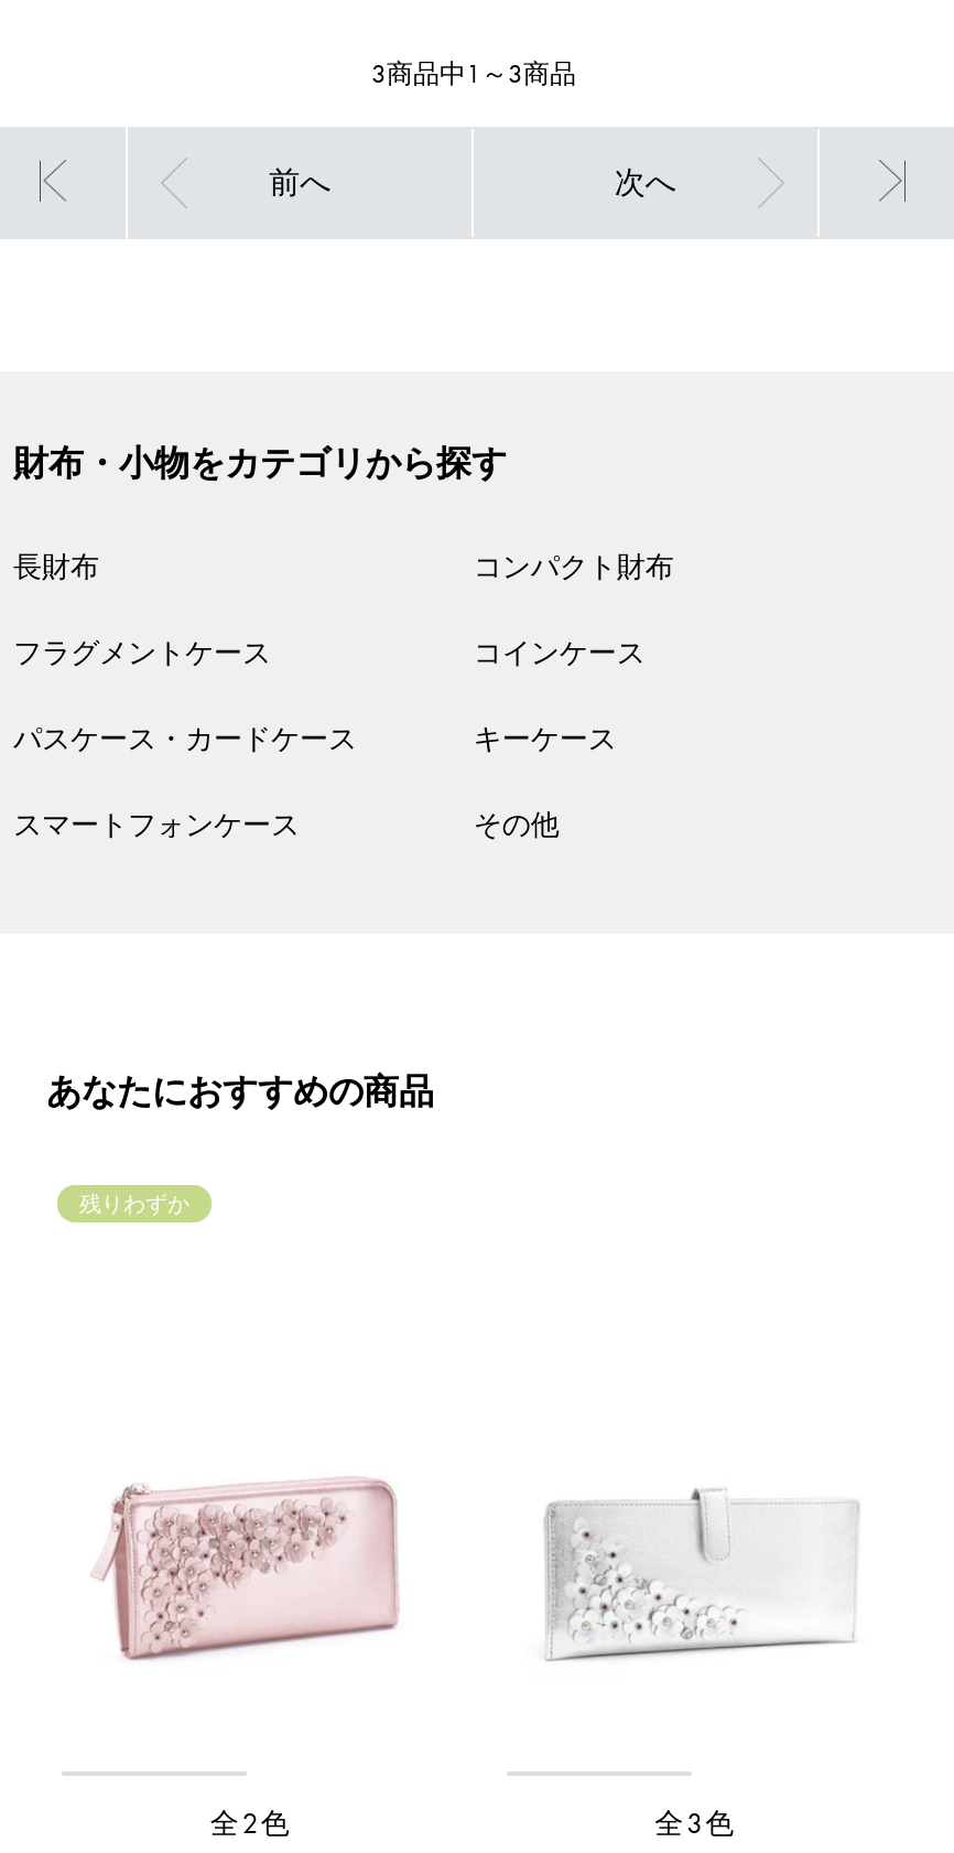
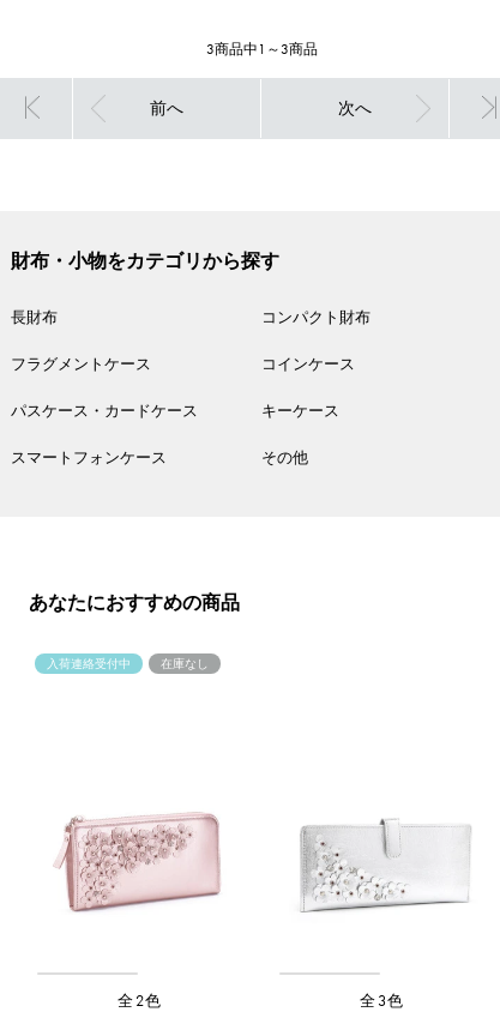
[79,1189,189,1217] 残りわずか -> [47,656,209,671] 入荷連絡受付中 | 在庫なし

